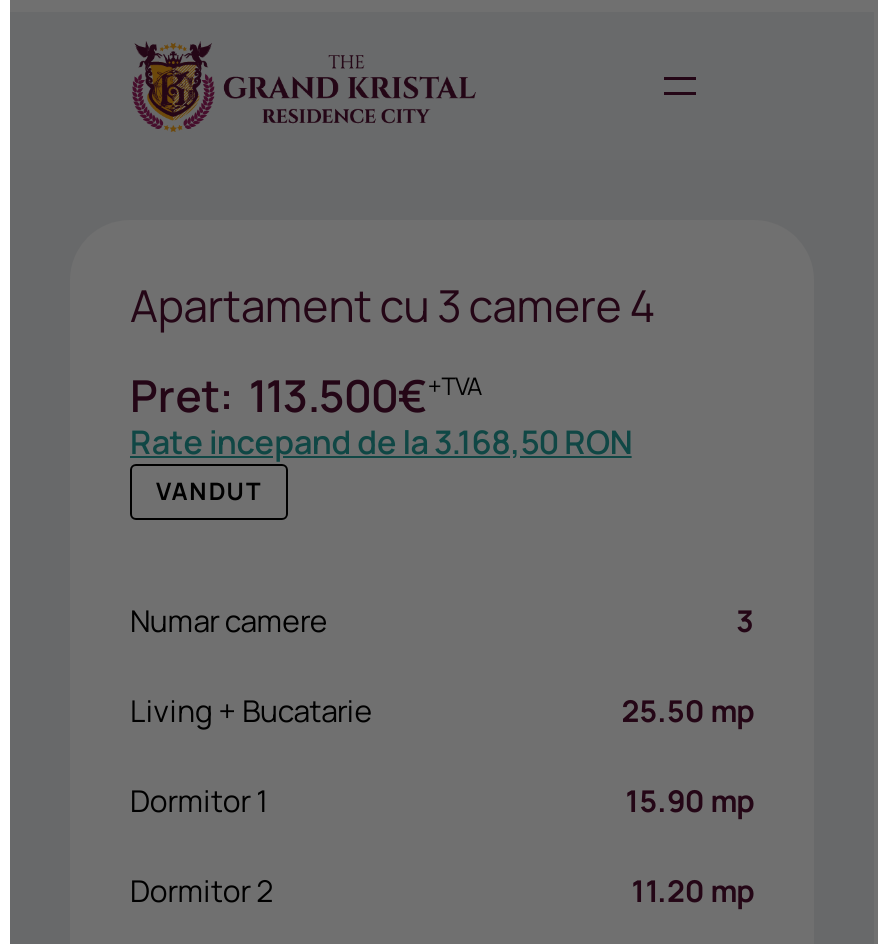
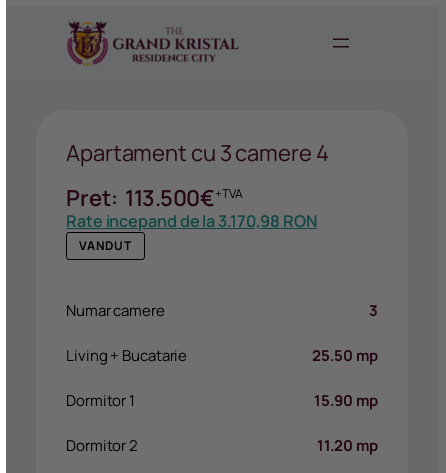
[130,419,632,463] Rate incepand de la 3.168,50 RON -> [66,210,317,232] Rate incepand de la 3.170,98 RON

